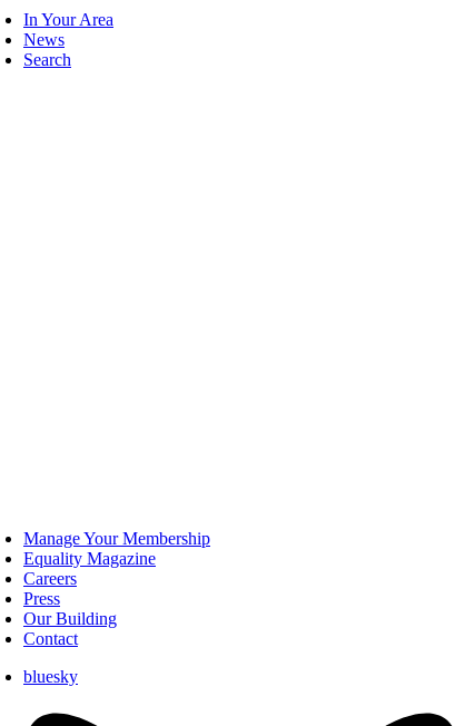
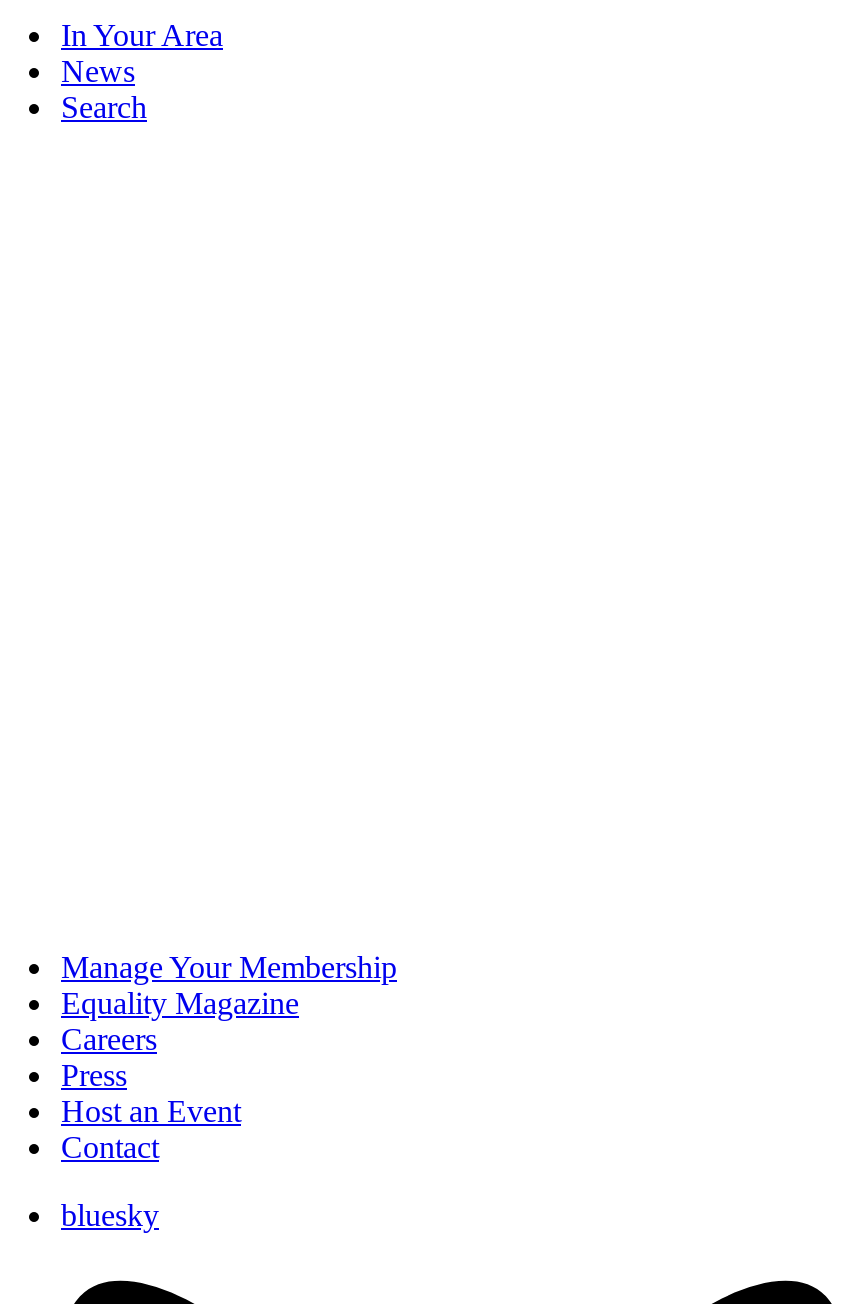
[23,609,117,628] Our Building -> [61,1095,241,1129] Host an Event

